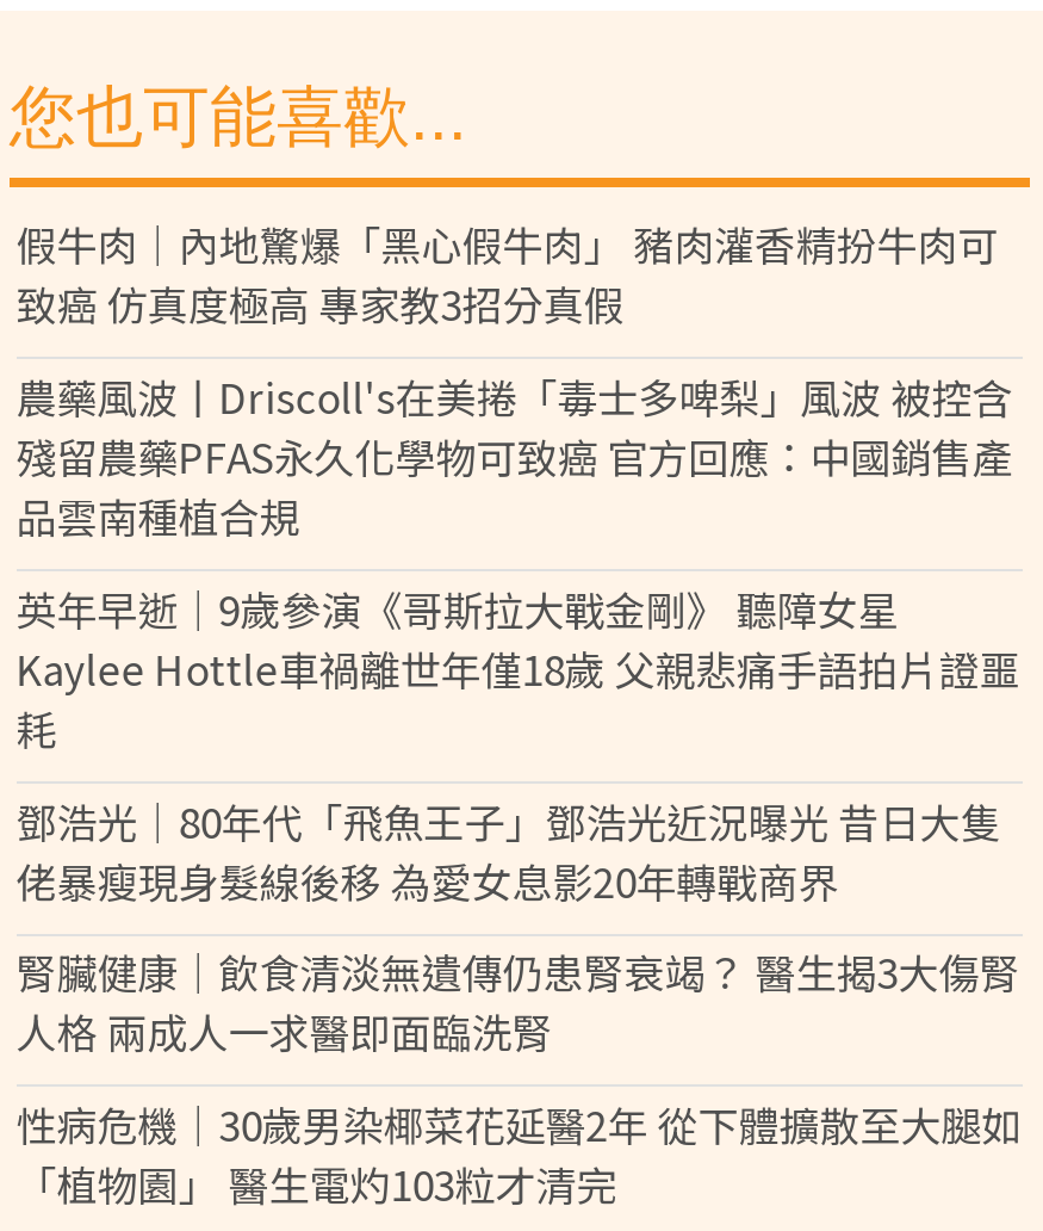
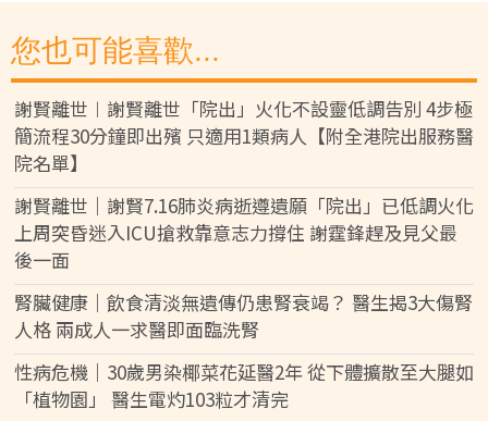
[16,214,1020,909] 假牛肉｜內地驚爆「黑心假牛肉」 豬肉灌香精扮牛肉可 | 致癌 仿真度極高 專家教3招分真假 | 農藥風波丨Driscoll's在美捲「毒士多啤梨」風波 被控含 | 殘留農藥PFAS永久化學物可致癌 官方回應：中國銷售產 | 品雲南種植合規 | 英年早逝｜9歲參演《哥斯拉大戰金剛》 聽障女星 | Kaylee Hottle車禍離世年僅18歲 父親悲痛手語拍片證噩 | 耗 | 鄧浩光｜80年代「飛魚王子」鄧浩光近況曝光 昔日大隻 | 佬暴瘦現身髮線後移 為愛女息影20年轉戰商界 -> [14,95,474,273] 謝賢離世︱謝賢離世「院出」火化不設靈低調告別 4步極 | 簡流程30分鐘即出殯 只適用1類病人【附全港院出服務醫 | 院名單】 | 謝賢離世｜謝賢7.16肺炎病逝遵遺願「院出」已低調火化 | 上周突昏迷入ICU搶救靠意志力撐住 謝霆鋒趕及見父最 | 後一面

